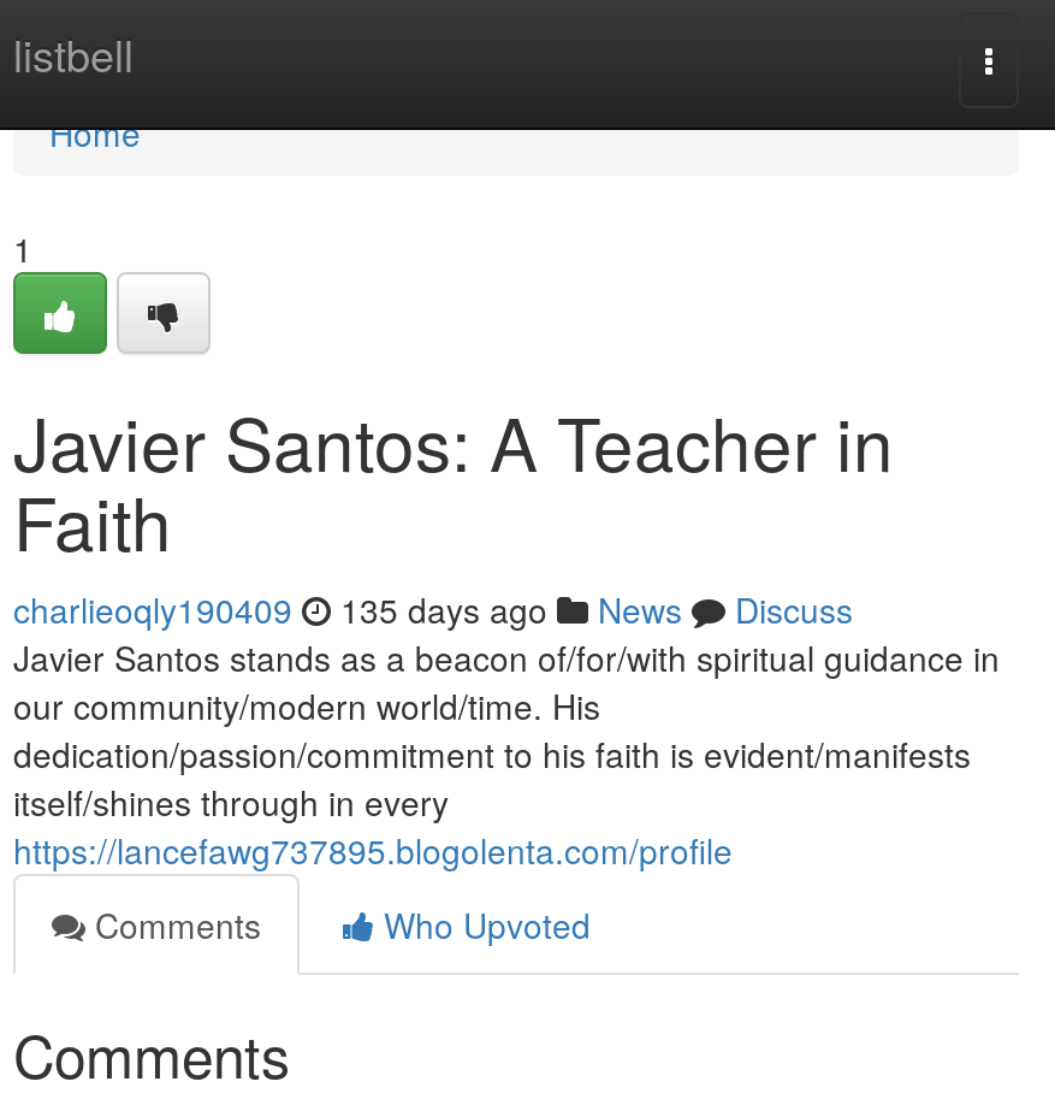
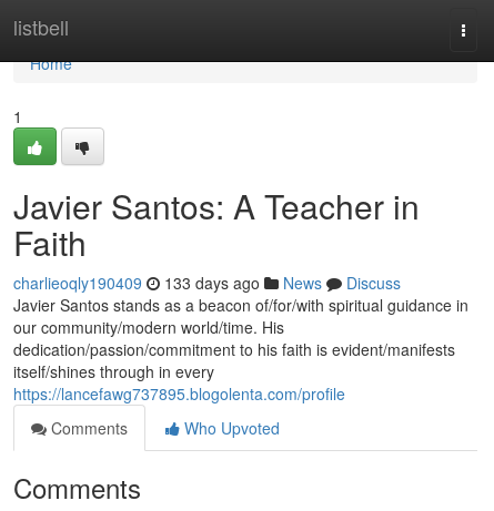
[13,585,853,633] charlieoqly190409 135 days ago News Discuss -> [13,272,401,294] charlieoqly190409 133 days ago News Discuss

